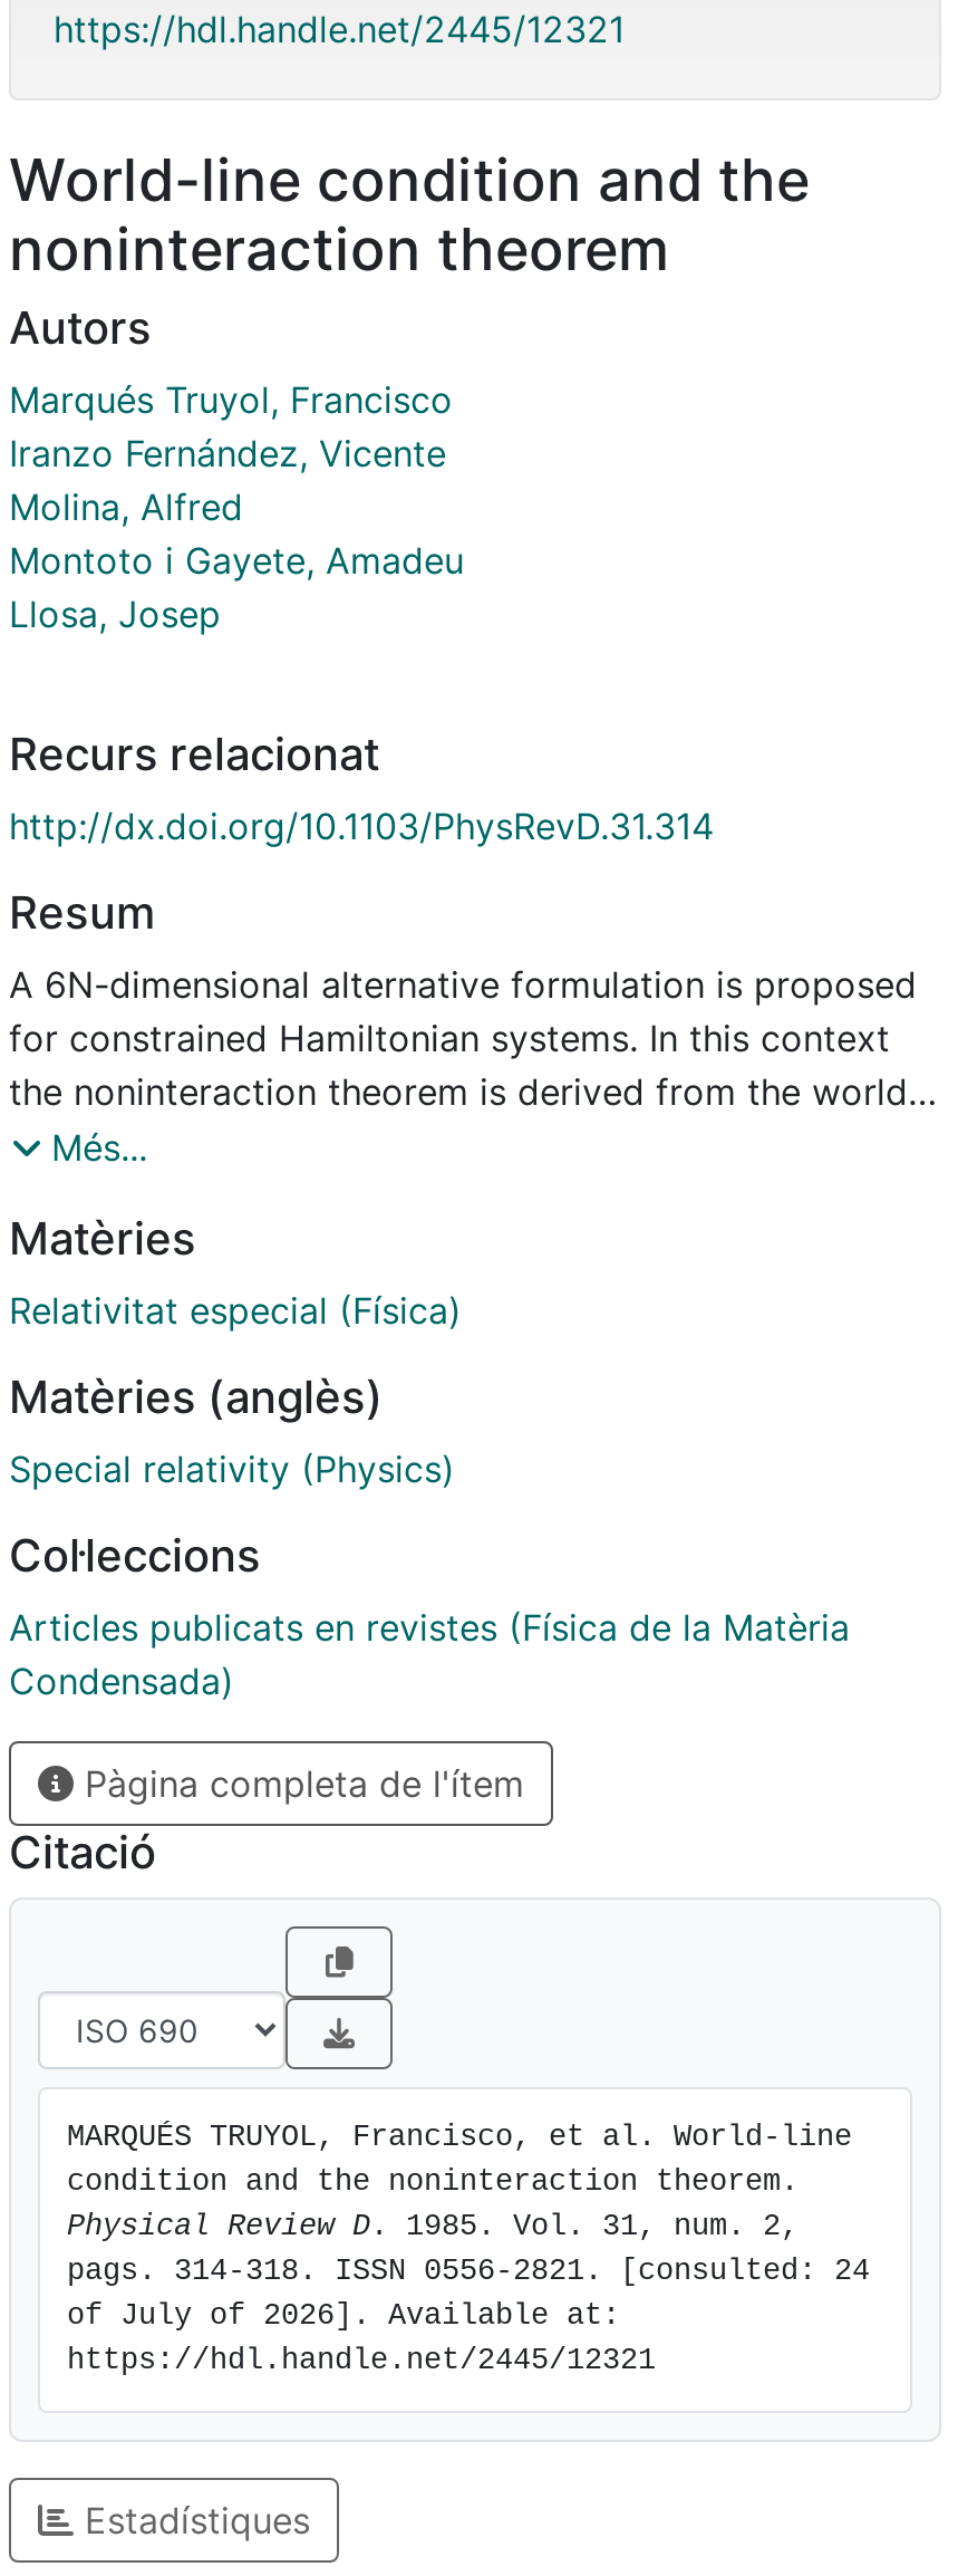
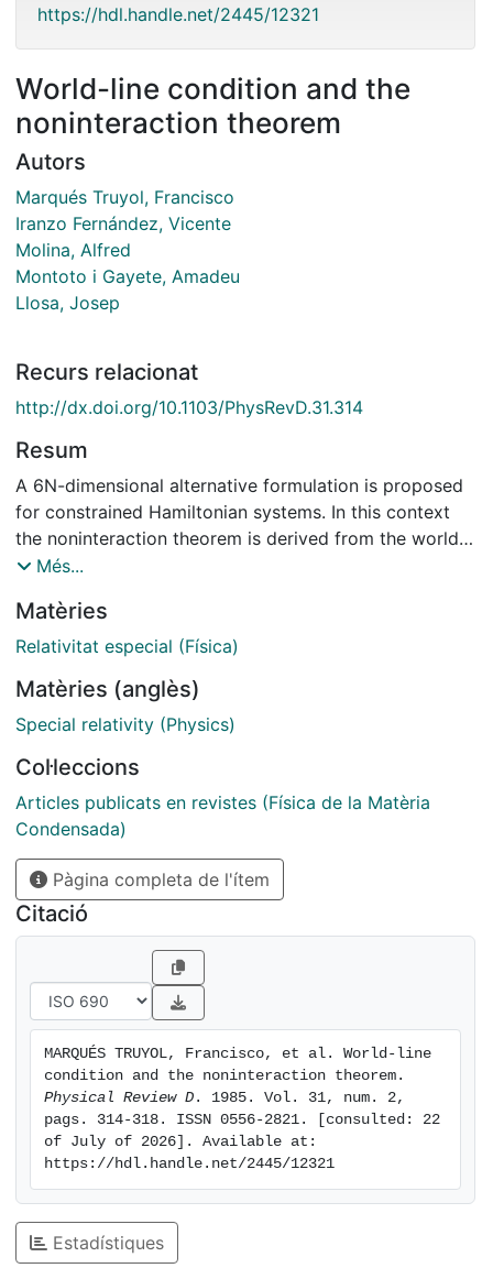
[67,2255,870,2289] pags. 314-318. ISSN 0556-2821. [consulted: 24 -> [44,1112,440,1129] pags. 314-318. ISSN 0556-2821. [consulted: 22

